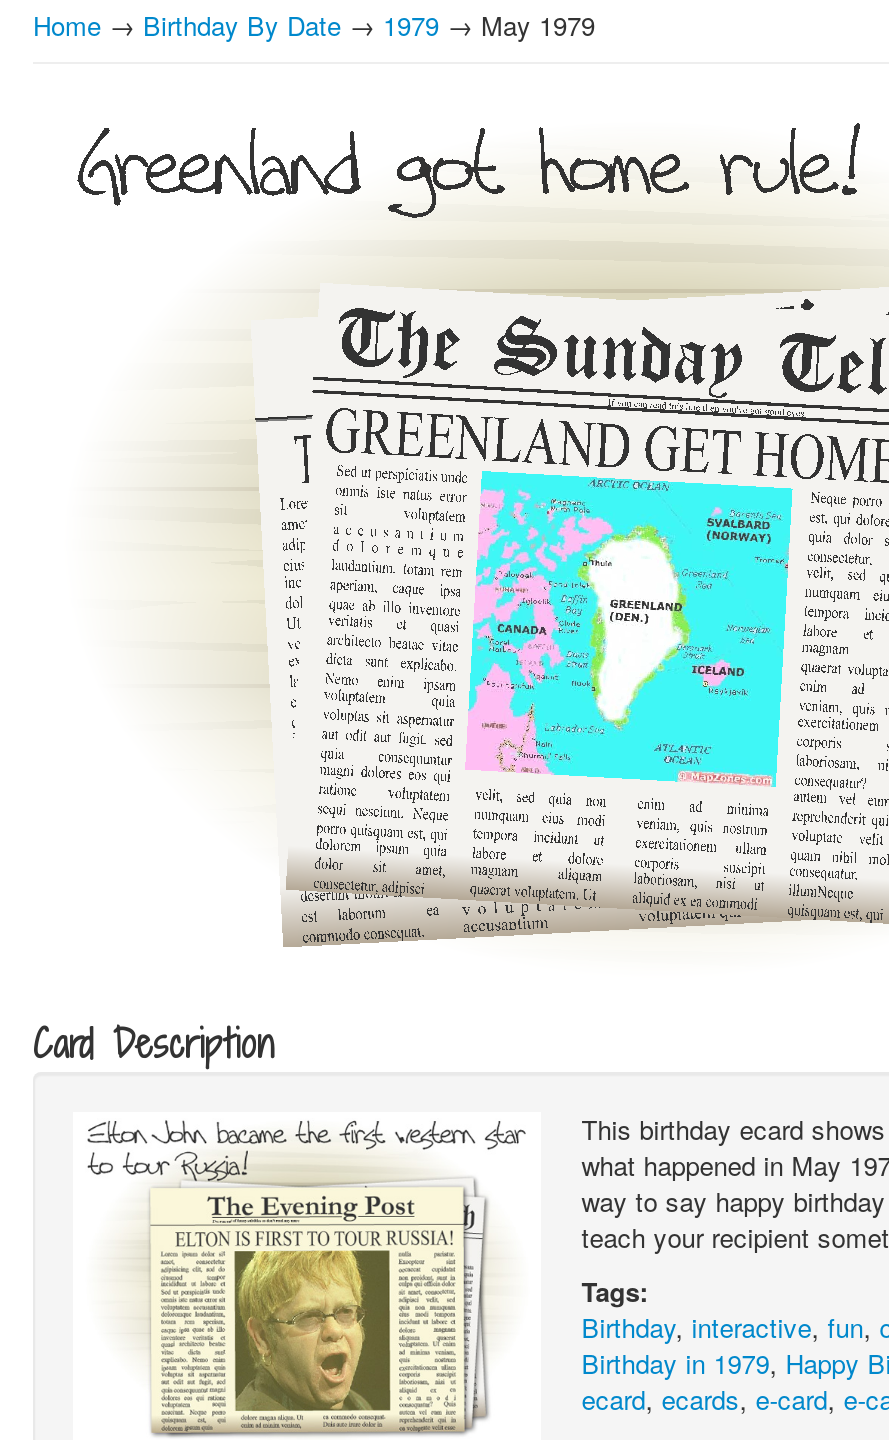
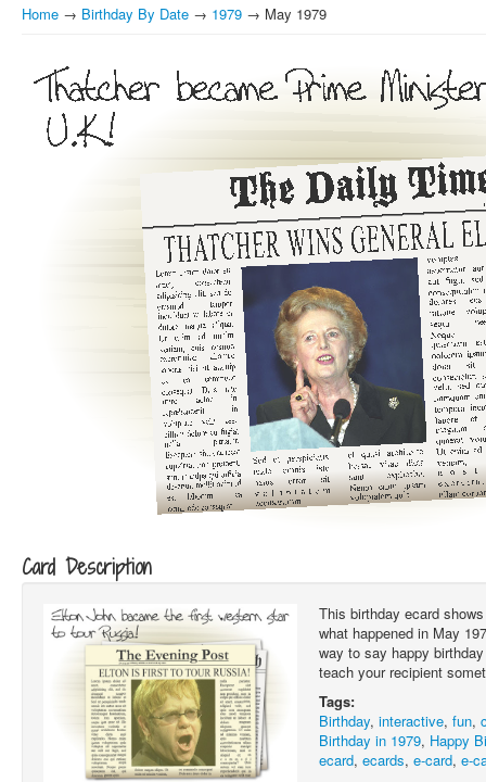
[57,122,883,270] [image] -> [33,65,483,149] [image]
[281,288,883,938] [image] -> [156,157,483,509] [image]

